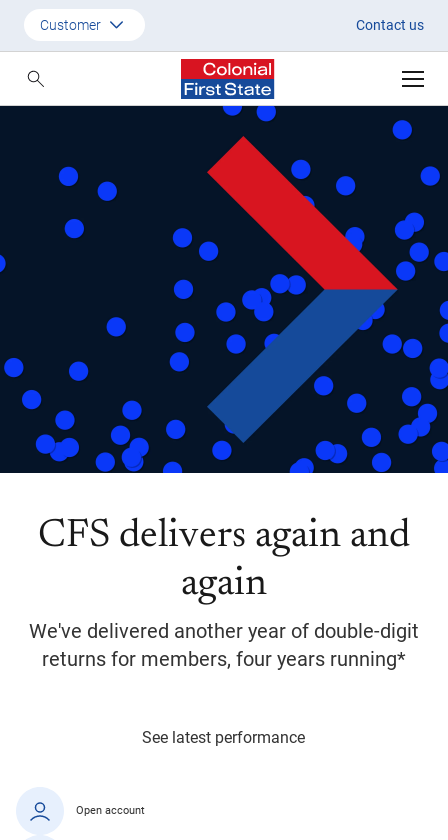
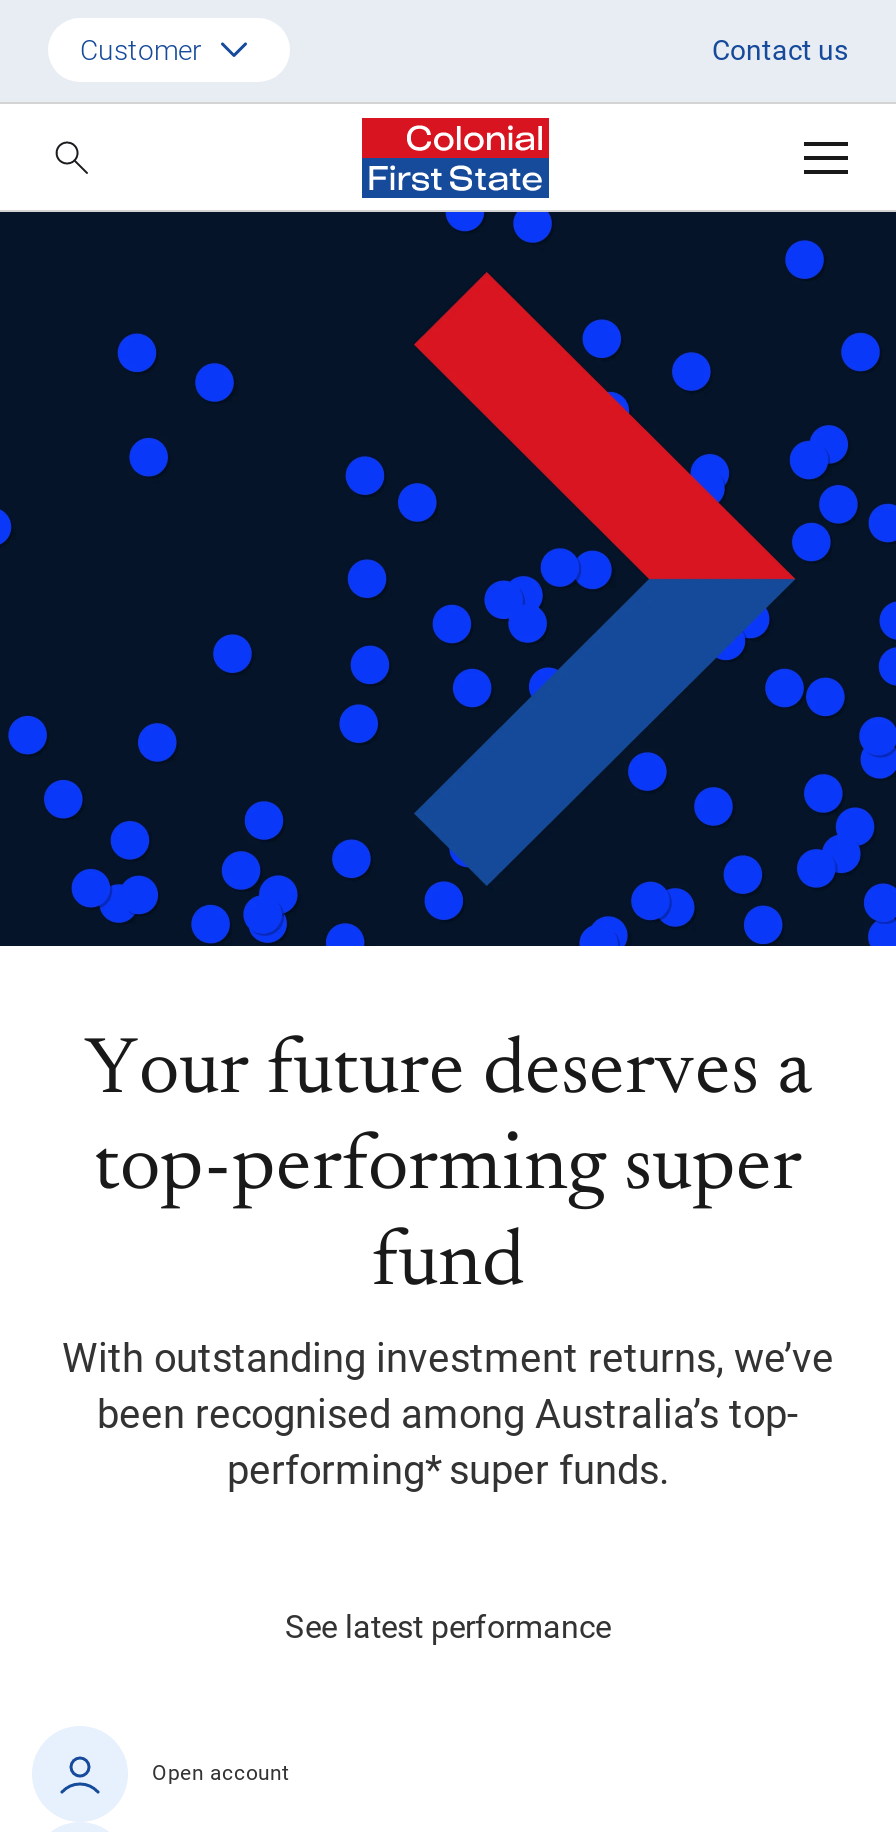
[29,517,419,671] CFS delivers again and | again | We've delivered another year of double-digit | returns for members, four years running* -> [62,1034,834,1494] Your future deserves a | top-performing super | fund | With outstanding investment returns, we’ve | been recognised among Australia’s top- | performing* super funds.

